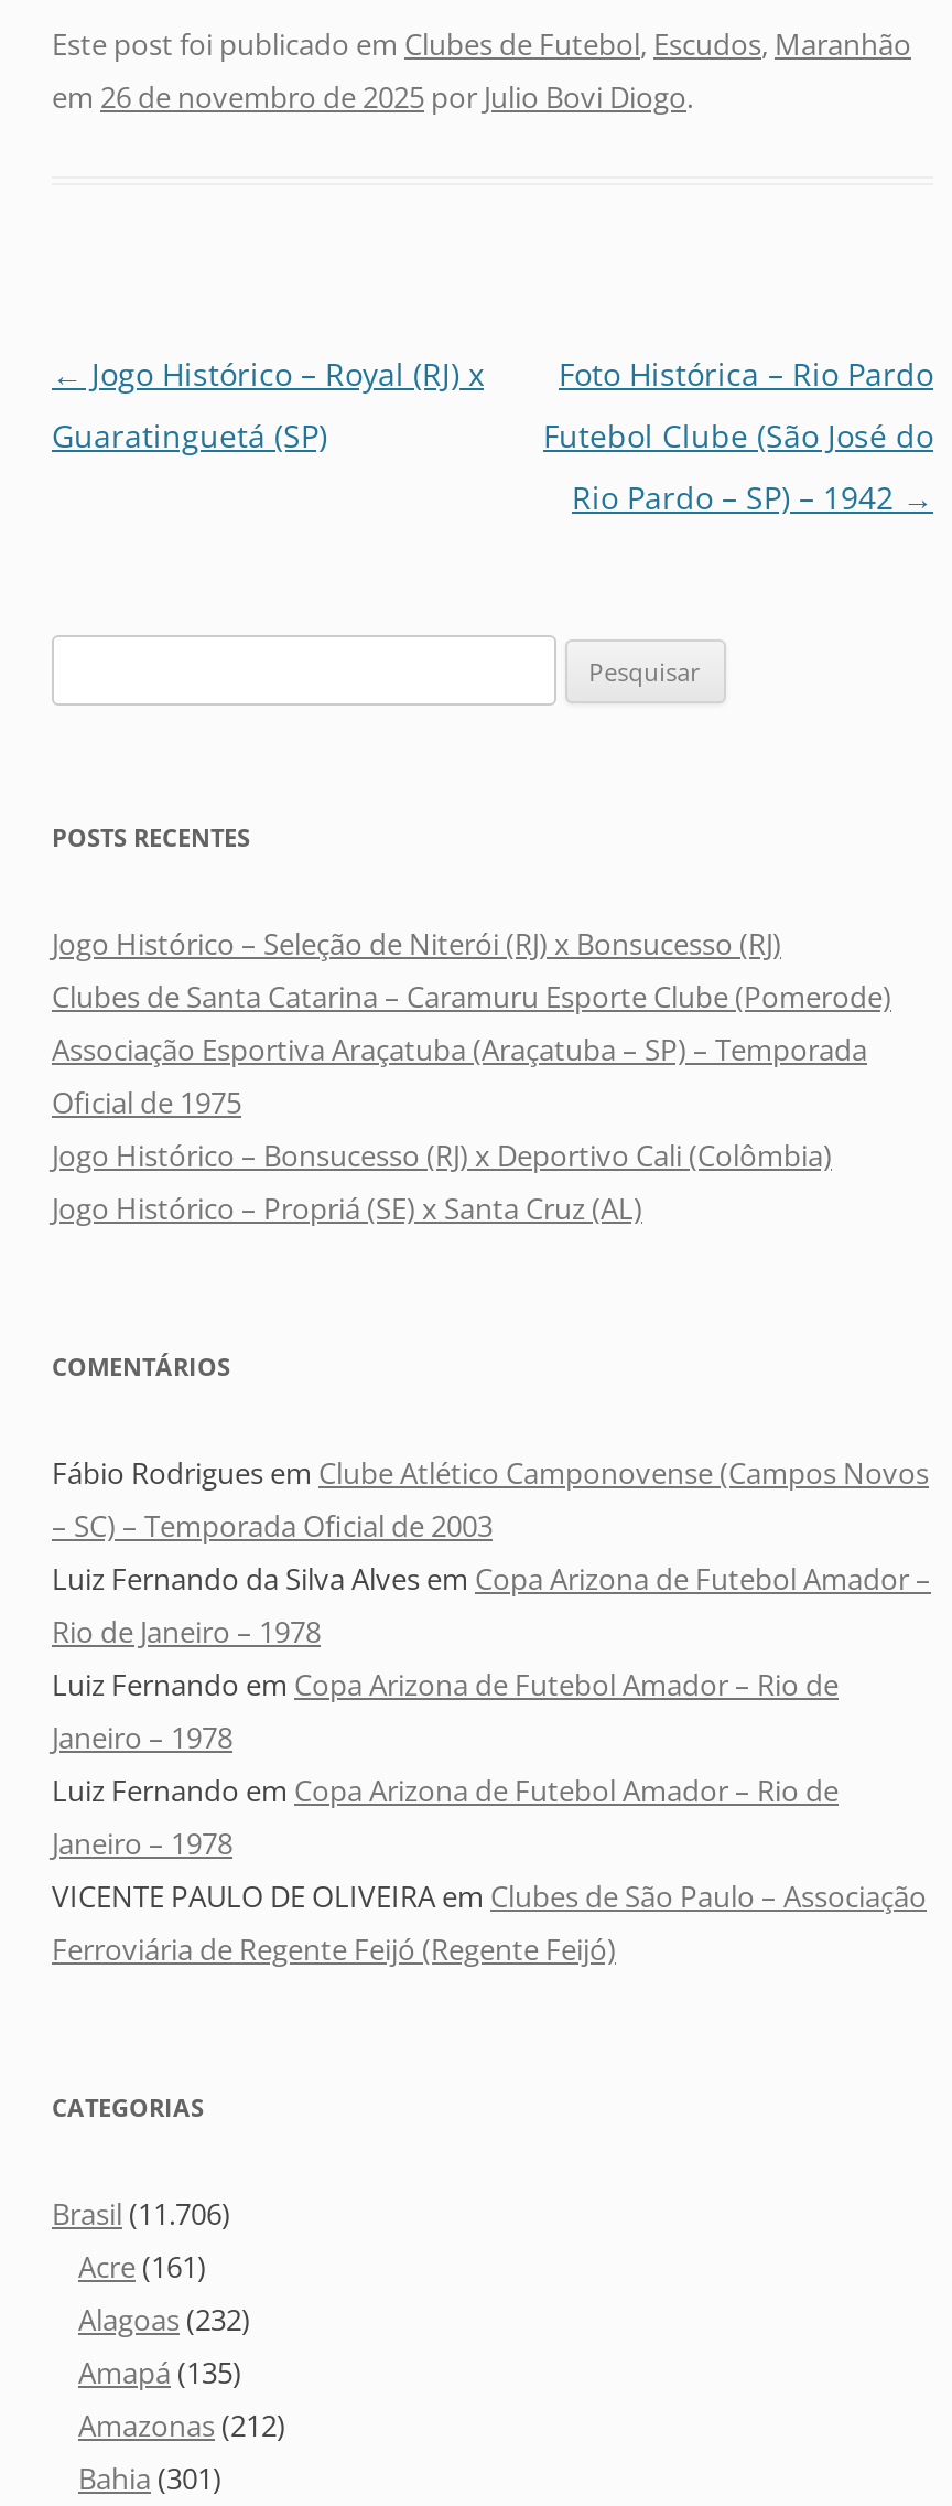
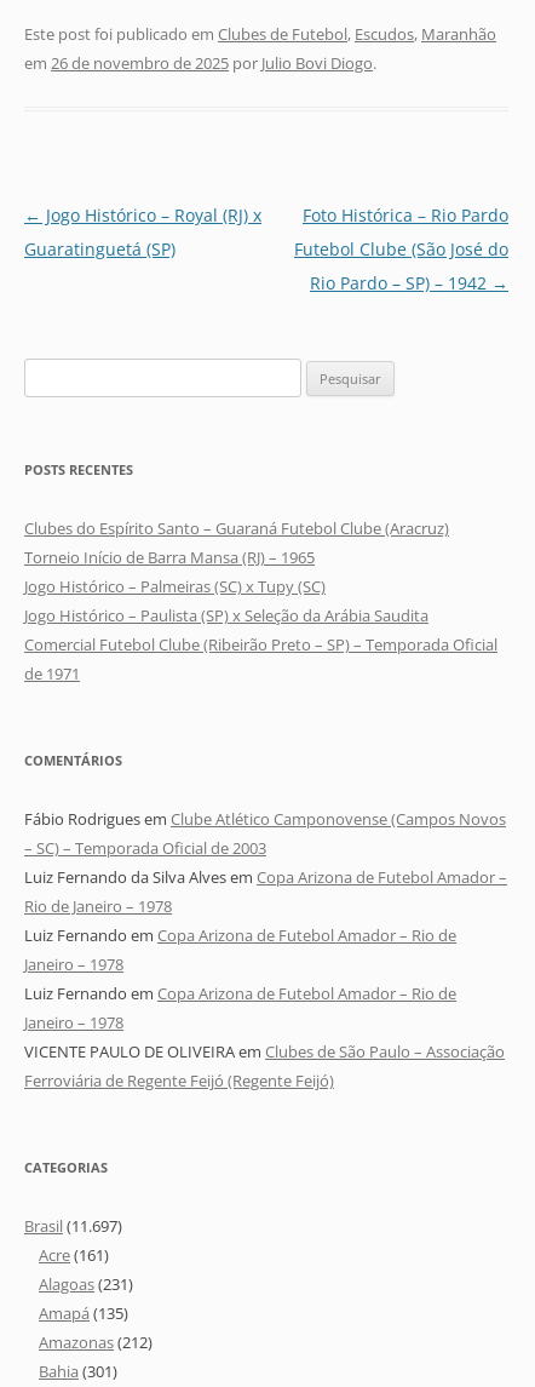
[52,923,891,1227] Jogo Histórico – Seleção de Niterói (RJ) x Bonsucesso (RJ) | Clubes de Santa Catarina – Caramuru Esporte Clube (Pomerode) | Associação Esportiva Araçatuba (Araçatuba – SP) – Temporada | Oficial de 1975 | Jogo Histórico – Bonsucesso (RJ) x Deportivo Cali (Colômbia) | Jogo Histórico – Propriá (SE) x Santa Cruz (AL) -> [24,517,497,685] Clubes do Espírito Santo – Guaraná Futebol Clube (Aracruz) | Torneio Início de Barra Mansa (RJ) – 1965 | Jogo Histórico – Palmeiras (SC) x Tupy (SC) | Jogo Histórico – Paulista (SP) x Seleção da Arábia Saudita | Comercial Futebol Clube (Ribeirão Preto – SP) – Temporada Oficial | de 1971
[52,2193,230,2233] Brasil (11.706) -> [24,1215,122,1237] Brasil (11.697)
[78,2299,250,2339] Alagoas (232) -> [39,1273,133,1295] Alagoas (231)

